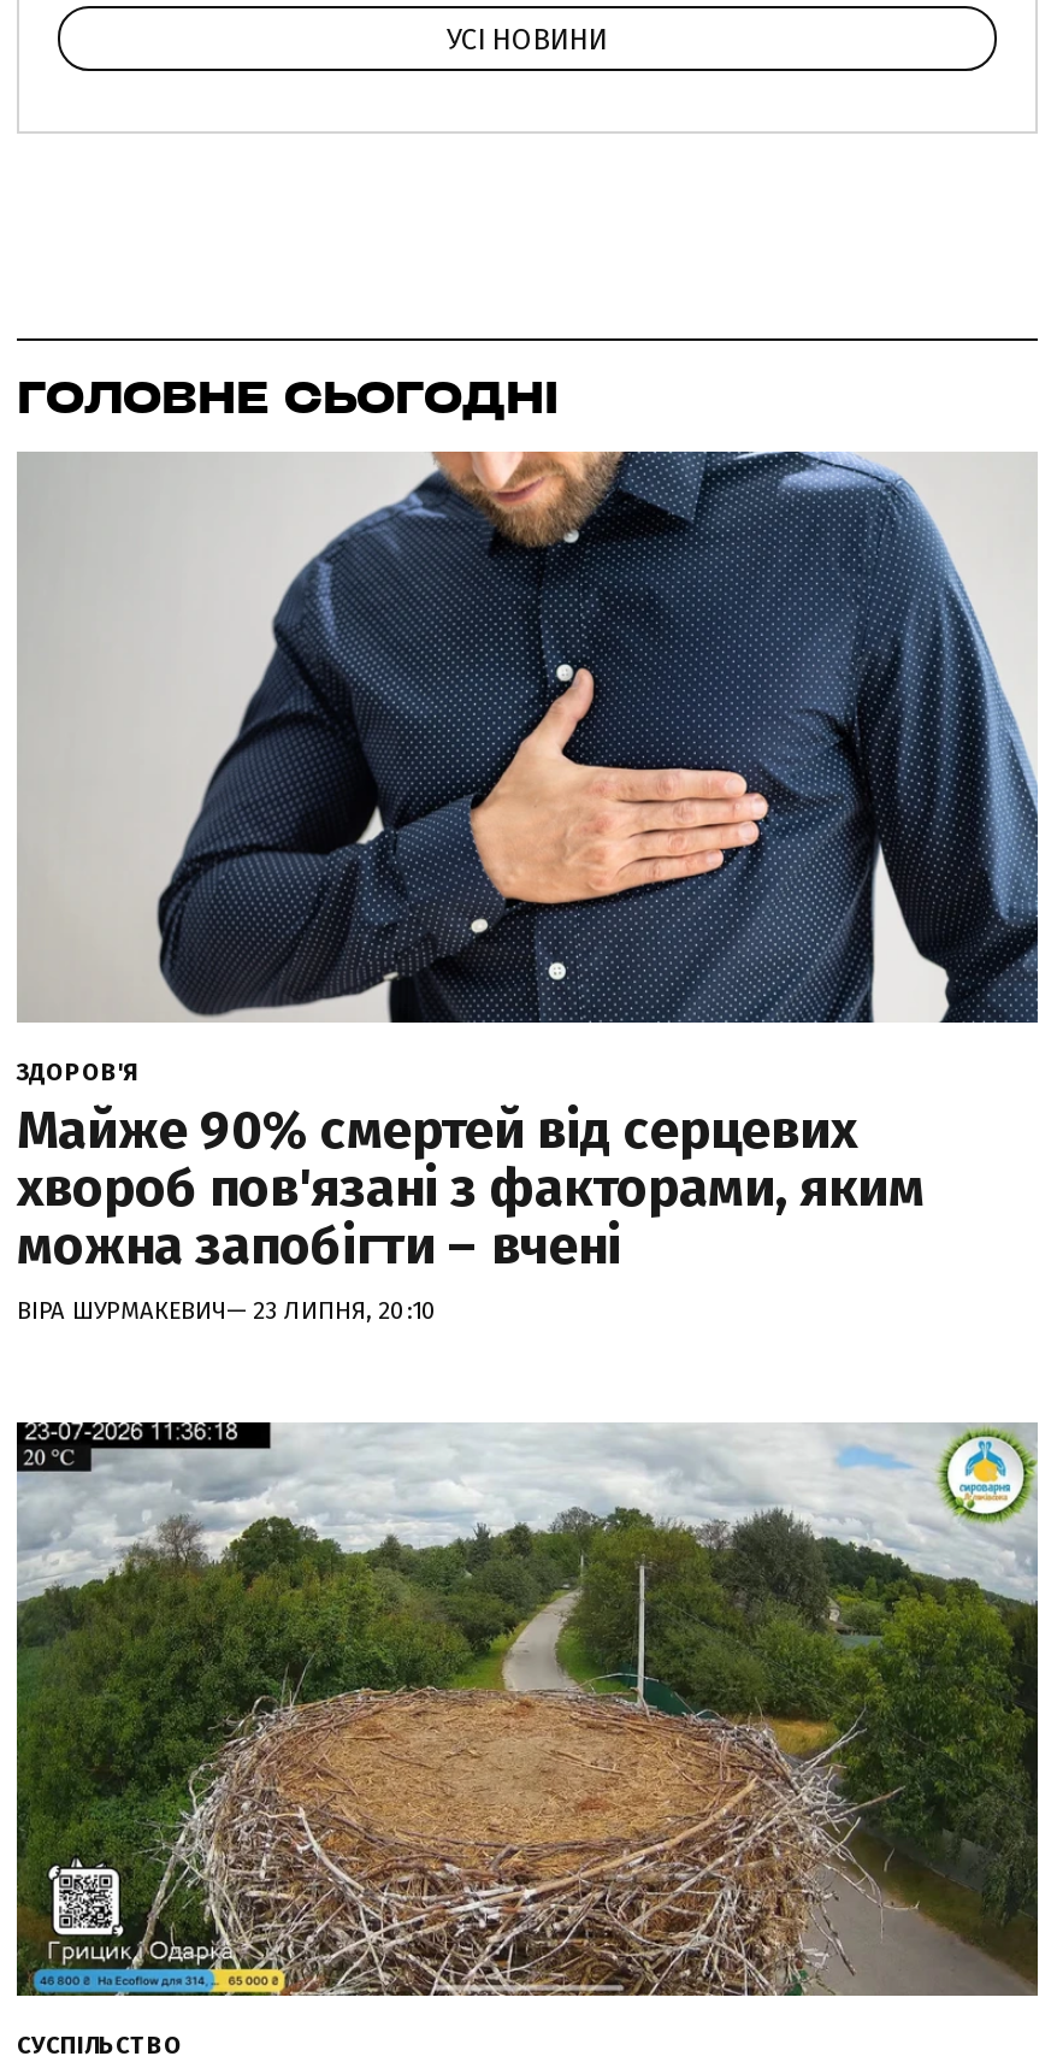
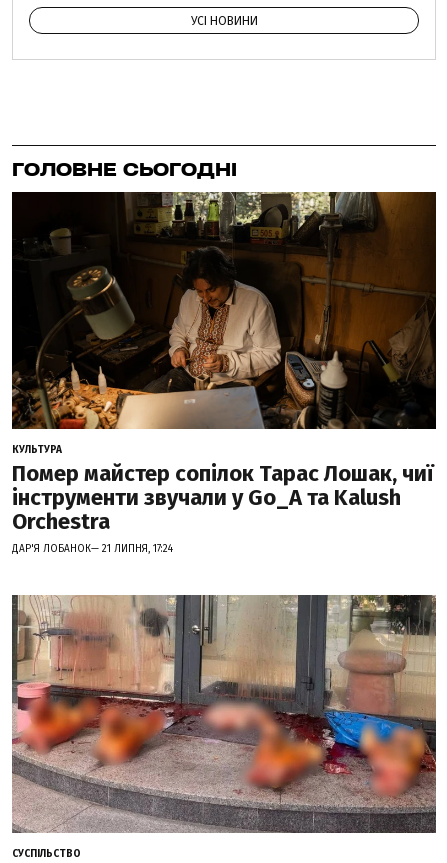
[17,449,1040,1327] [image] | ЗДОРОВ'Я | Майже 90% смертей від серцевих | хвороб пов'язані з факторами, яким | можна запобігти – вчені | ВІРА ШУРМАКЕВИЧ— 23 ЛИПНЯ, 20:10 -> [11,191,437,555] [image] | КУЛЬТУРА | Помер майстер сопілок Тарас Лошак, чиї | інструменти звучали у Go_A та Kalush | Orchestra | ДАР'Я ЛОБАНОК— 21 ЛИПНЯ, 17:24
[17,1420,1040,1996] [image] -> [11,594,437,833] [image]

